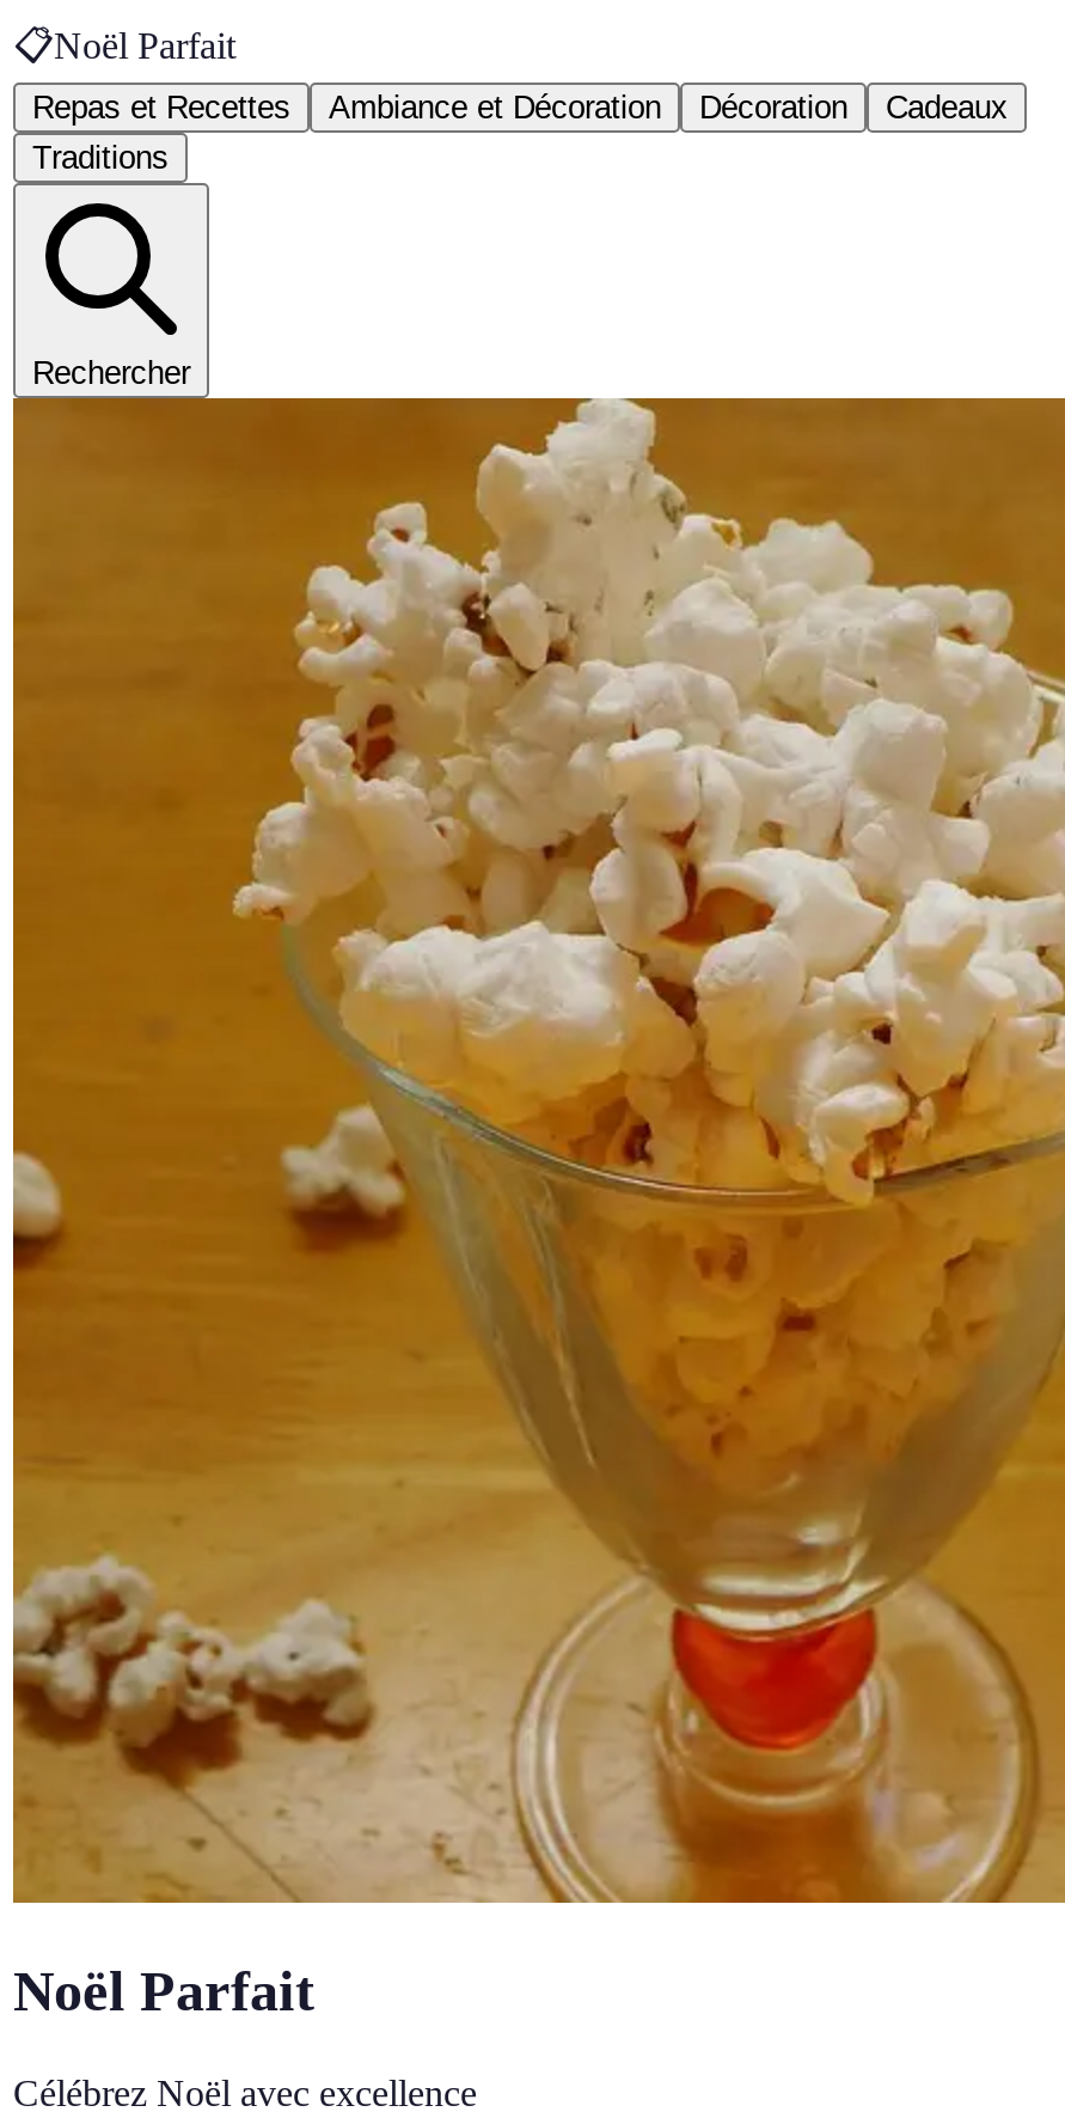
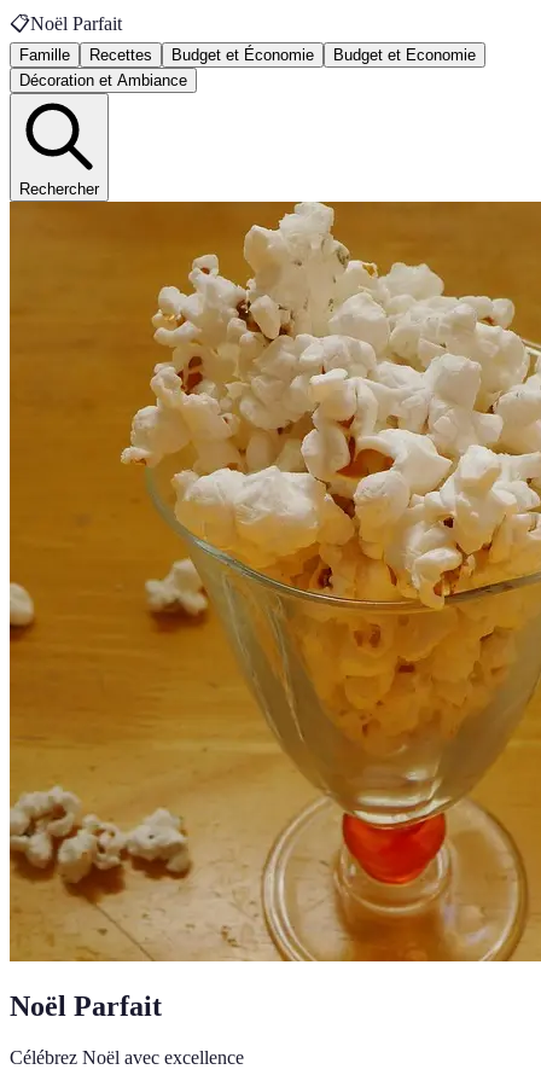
[32,90,1008,176] Repas et Recettes | Ambiance et Décoration | Décoration | Cadeaux | Traditions -> [19,46,476,89] Famille | Recettes | Budget et Économie | Budget et Economie | Décoration et Ambiance

